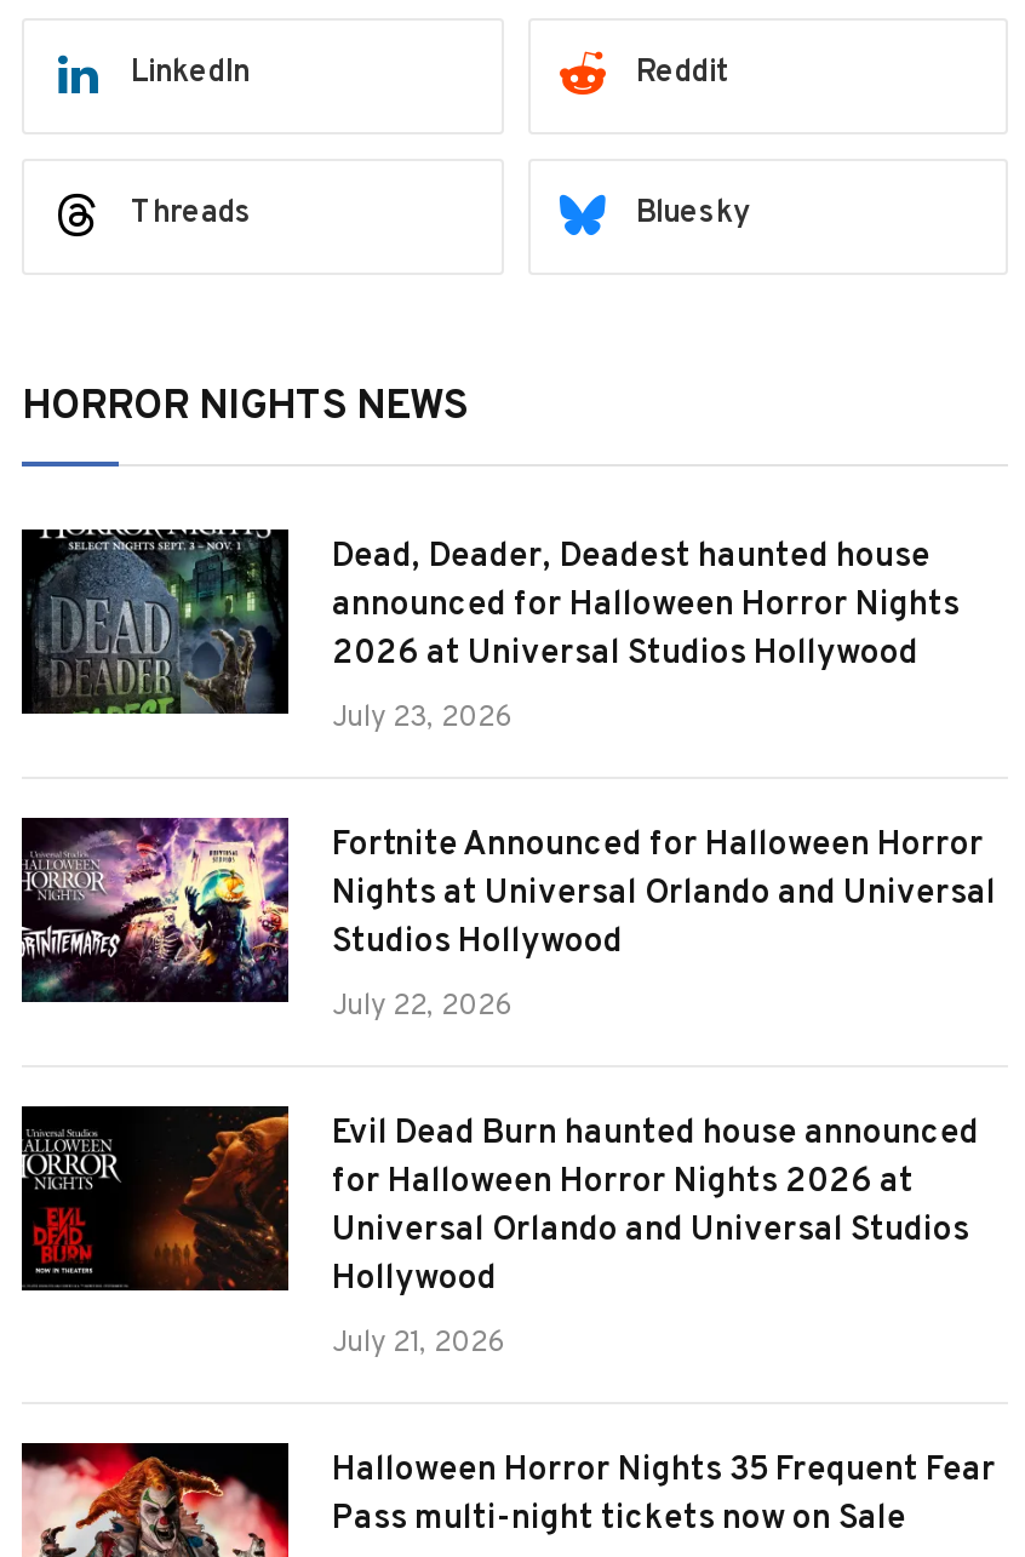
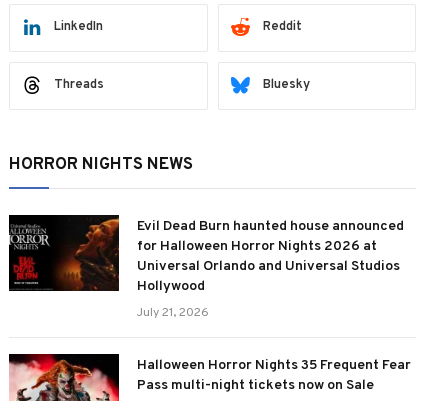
[22,527,996,1025] [image] | Dead, Deader, Deadest haunted house | announced for Halloween Horror Nights | 2026 at Universal Studios Hollywood | July 23, 2026 | Fortnite Announced for Halloween Horror | Nights at Universal Orlando and Universal | Studios Hollywood | July 22, 2026 -> none
[19,815,291,1004] [image] -> none

